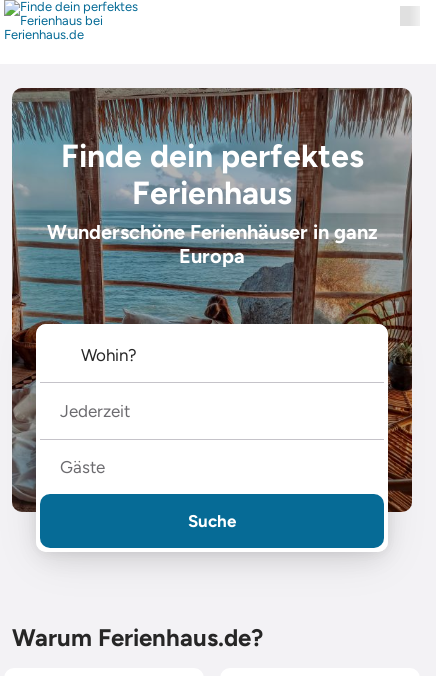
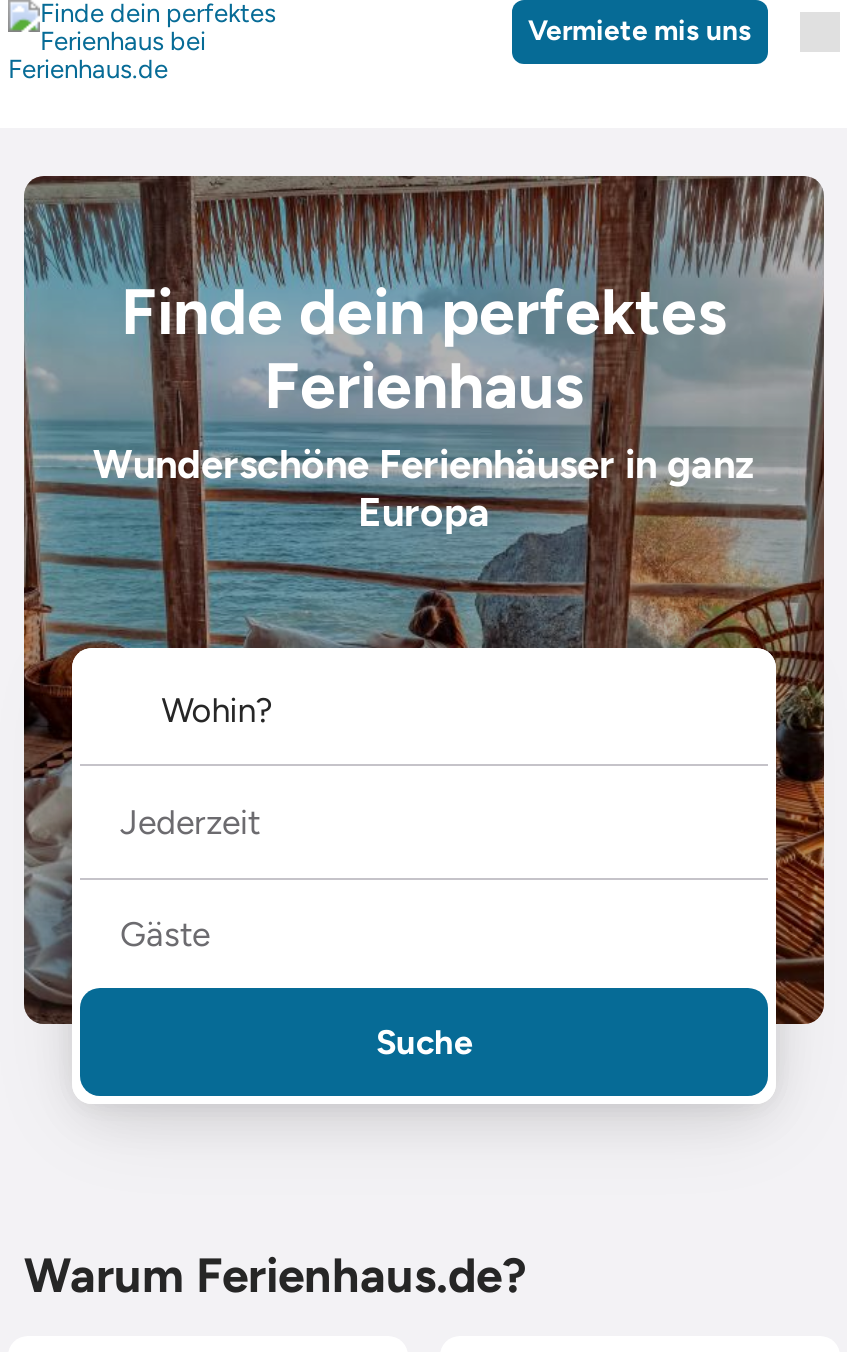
none -> [528,14,752,48] Vermiete mis uns

